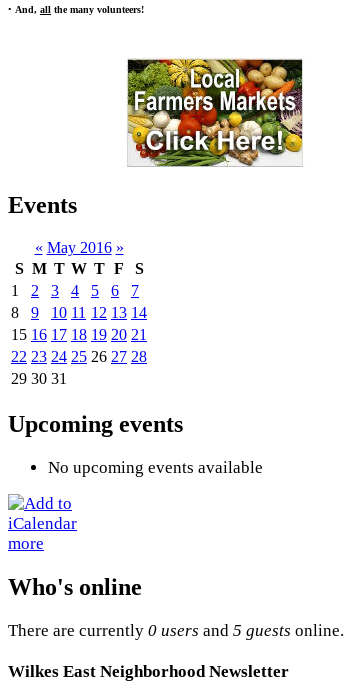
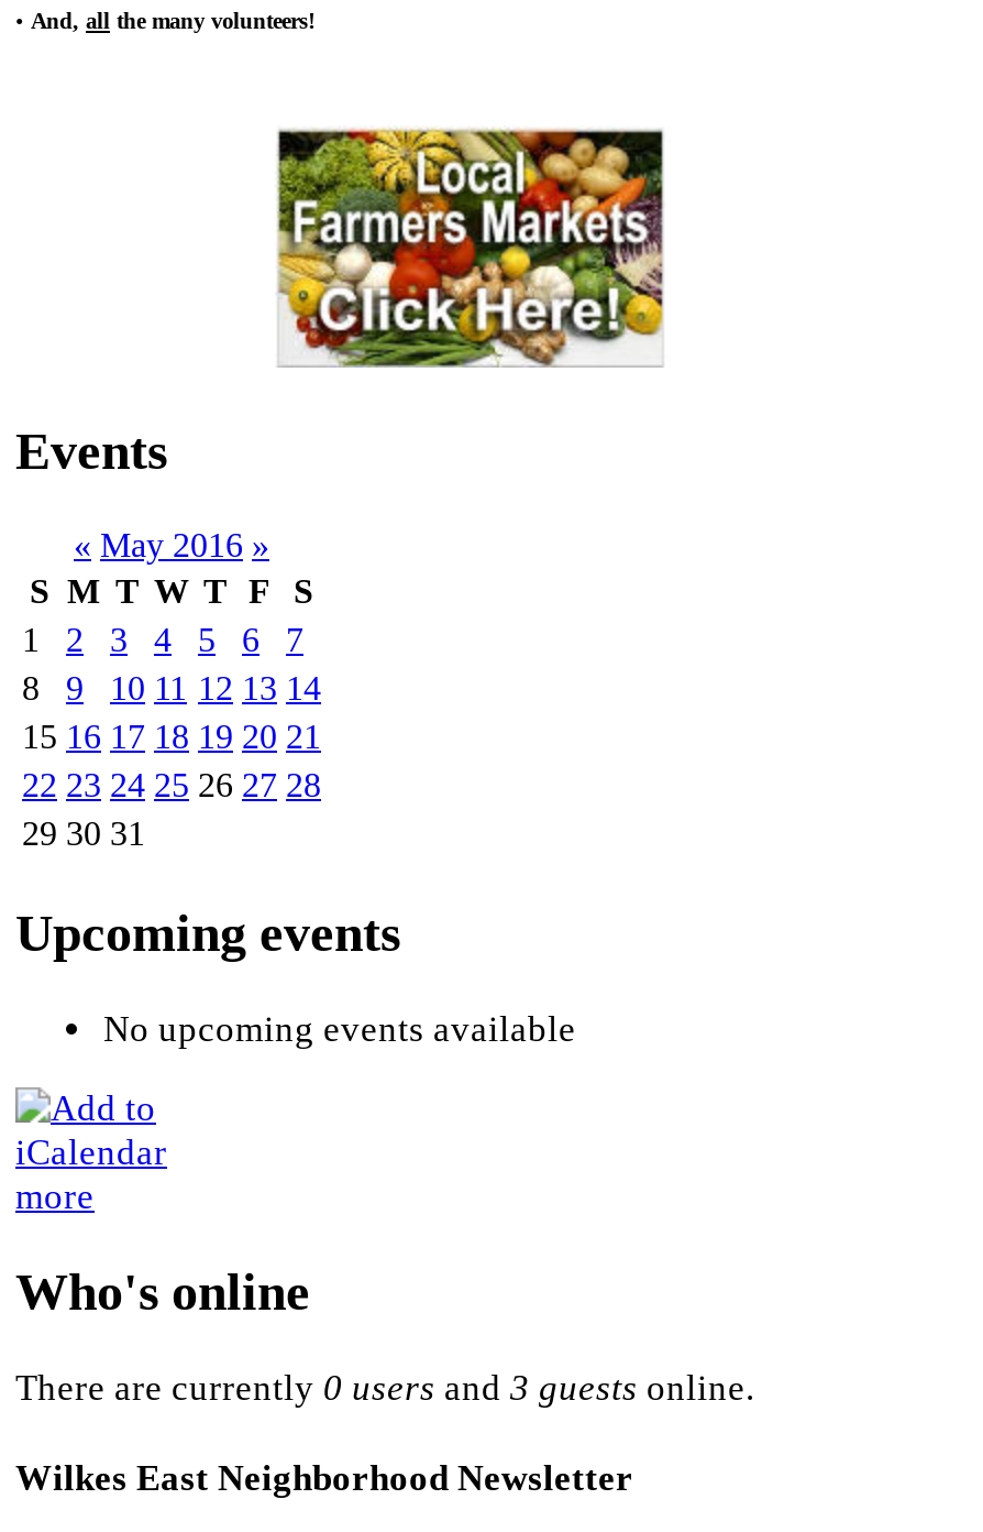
[8,621,344,640] There are currently 0 users and 5 guests online. -> [15,1366,754,1408] There are currently 0 users and 3 guests online.

